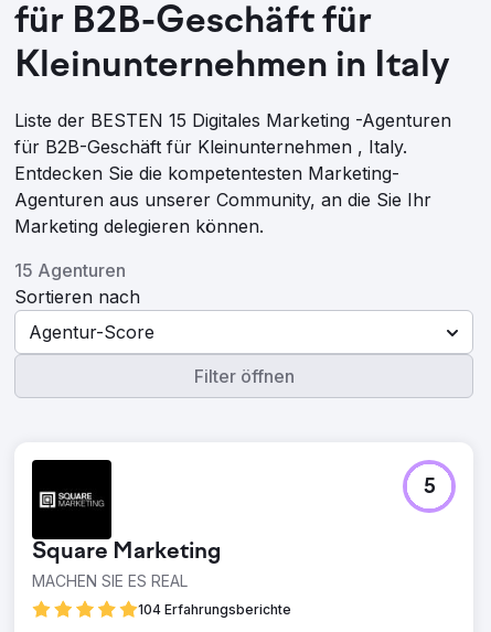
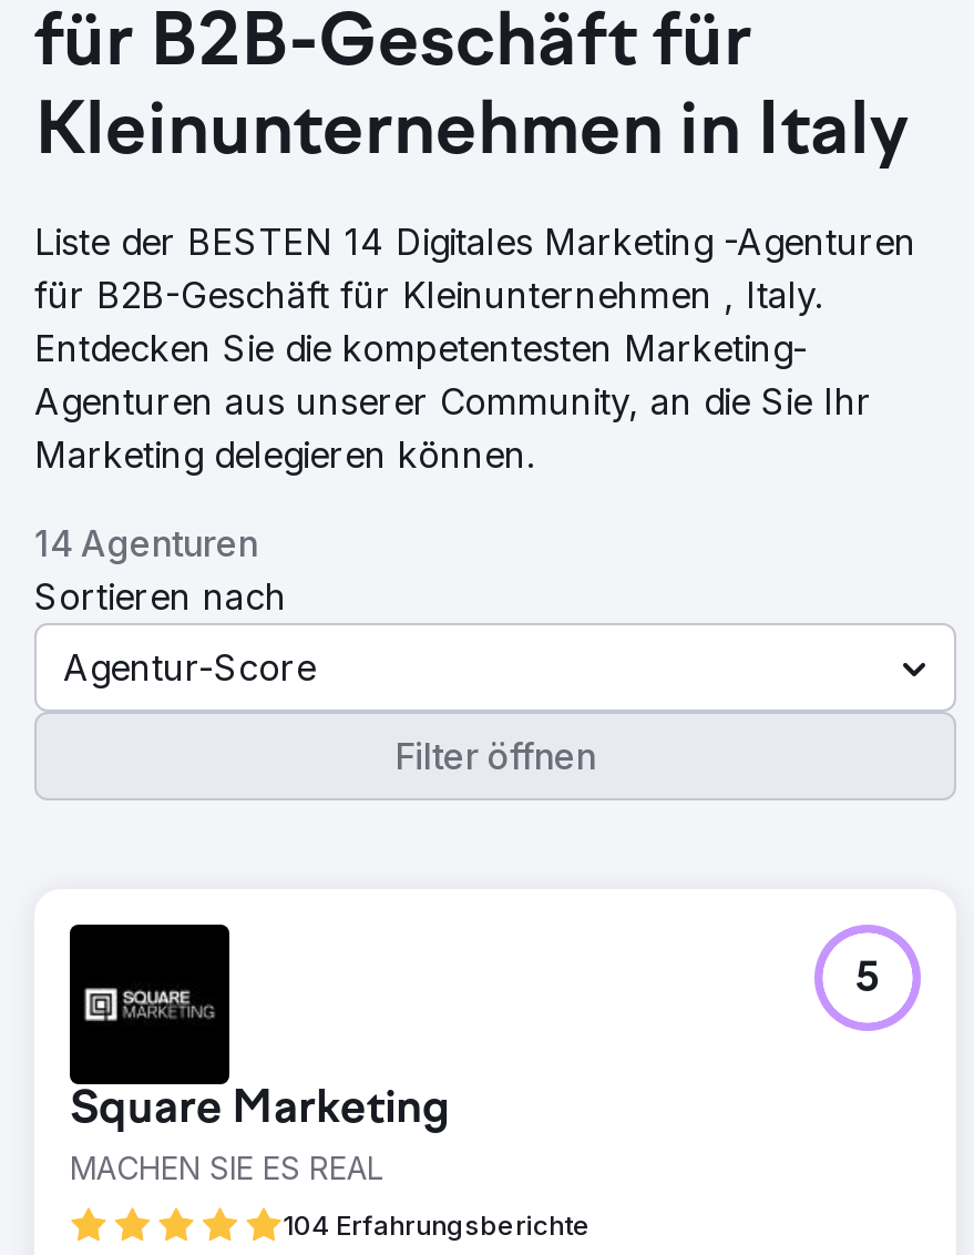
[14,109,451,131] Liste der BESTEN 15 Digitales Marketing -Agenturen -> [34,220,916,264] Liste der BESTEN 14 Digitales Marketing -Agenturen
[14,259,126,281] 15 Agenturen -> [34,521,258,565] 14 Agenturen

